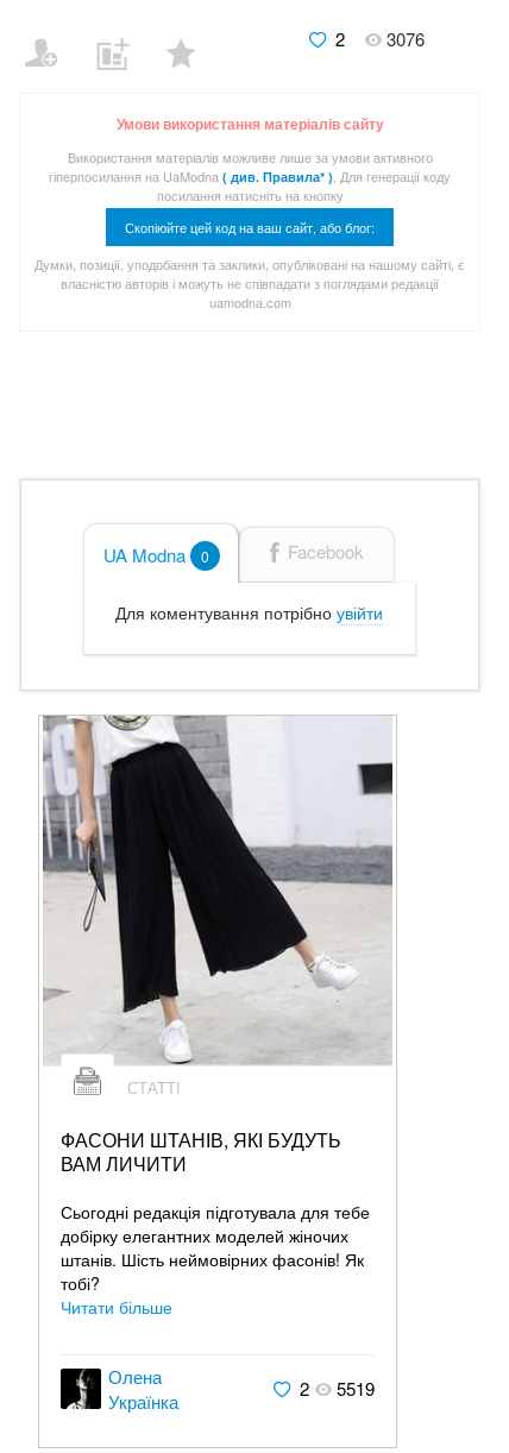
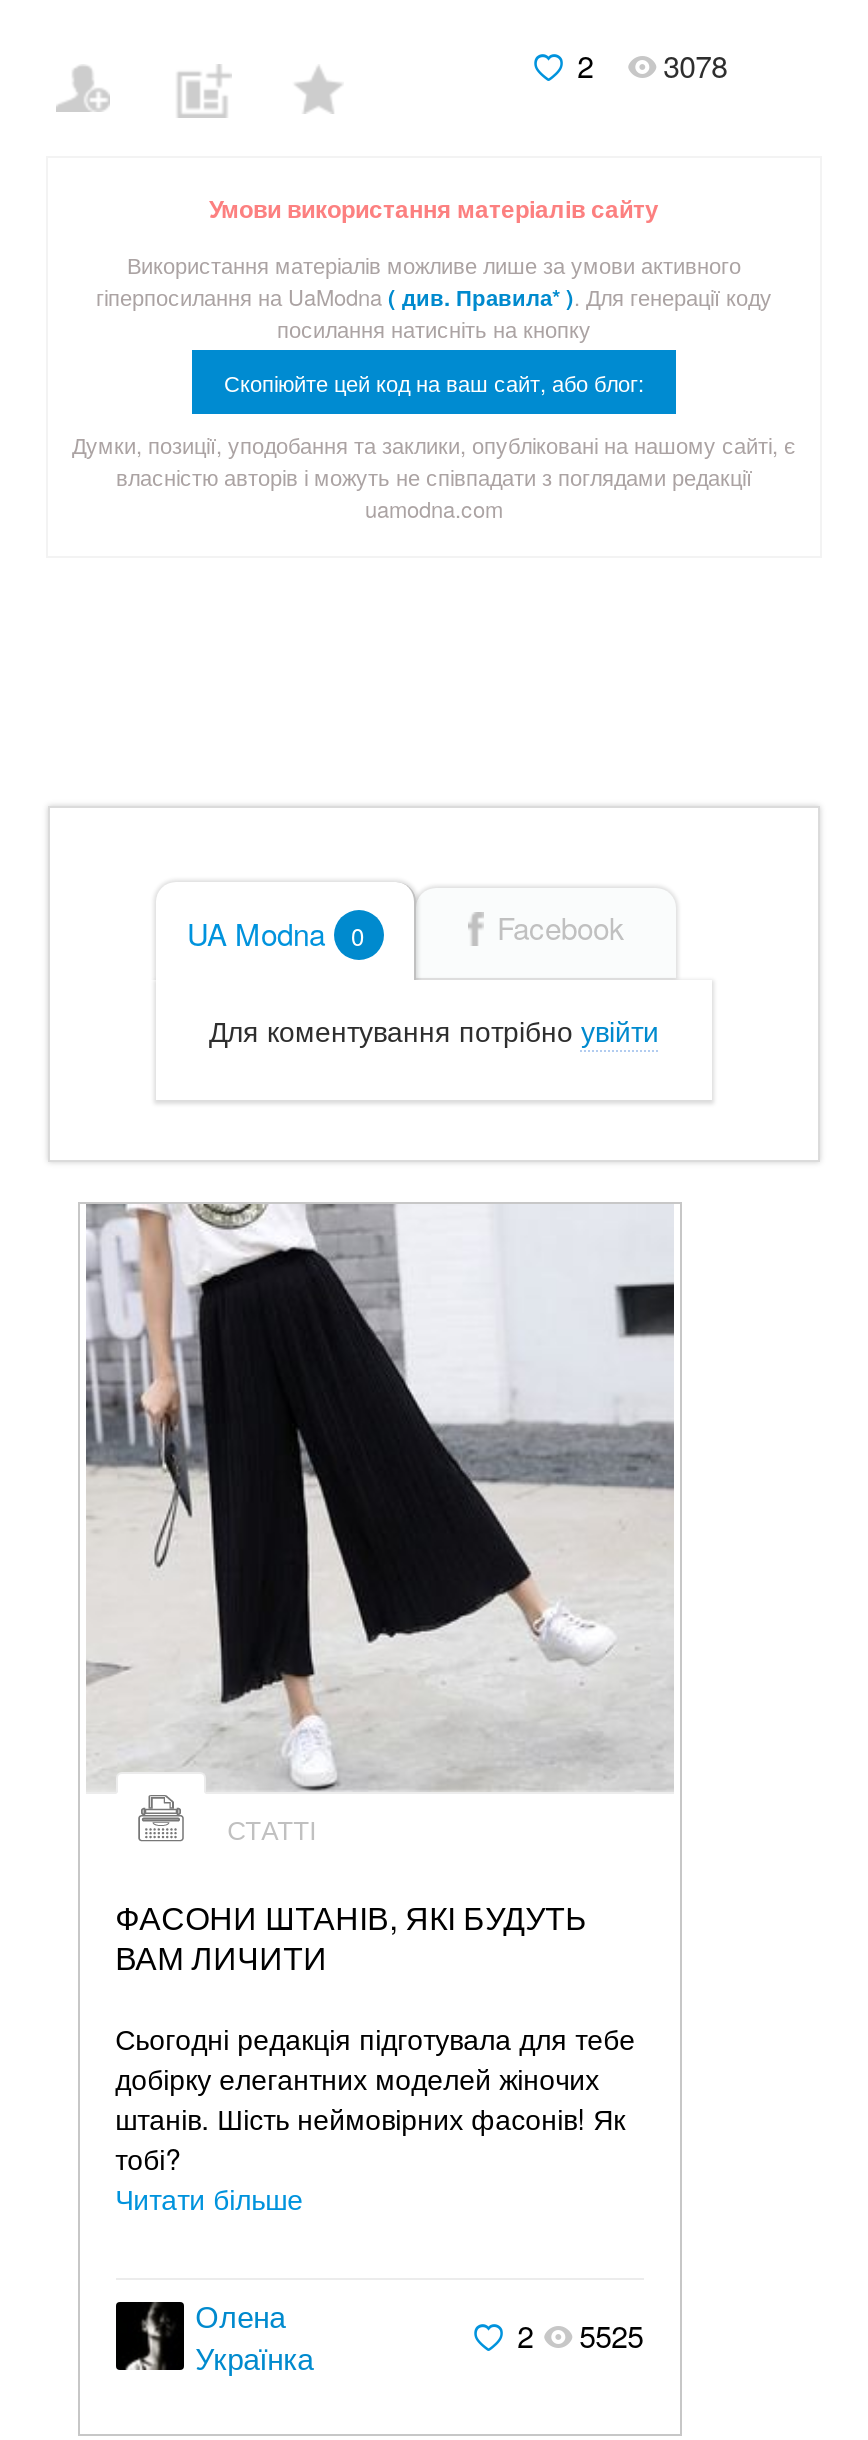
[335,26,424,51] 2 3076 -> [577,44,727,86] 2 3078
[299,1376,374,1401] 2 5519 -> [517,2314,643,2356] 2 5525

